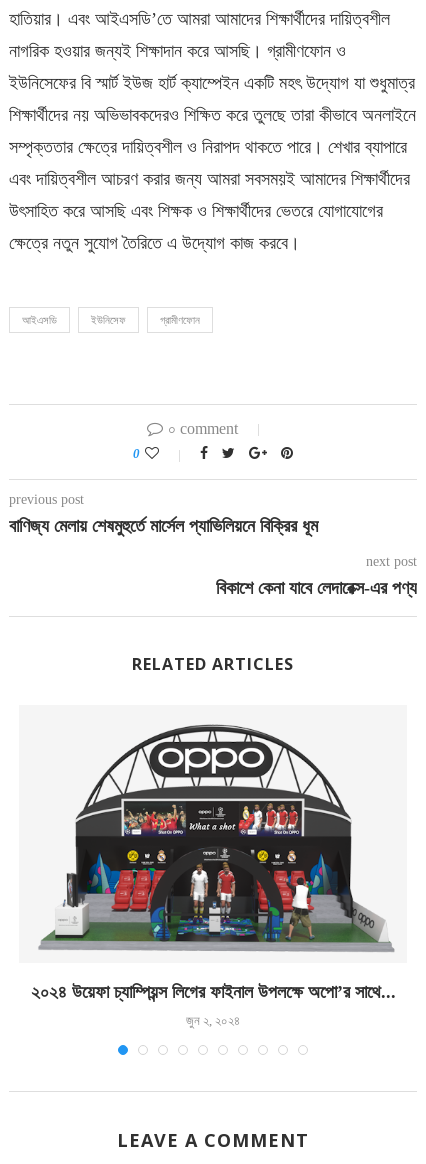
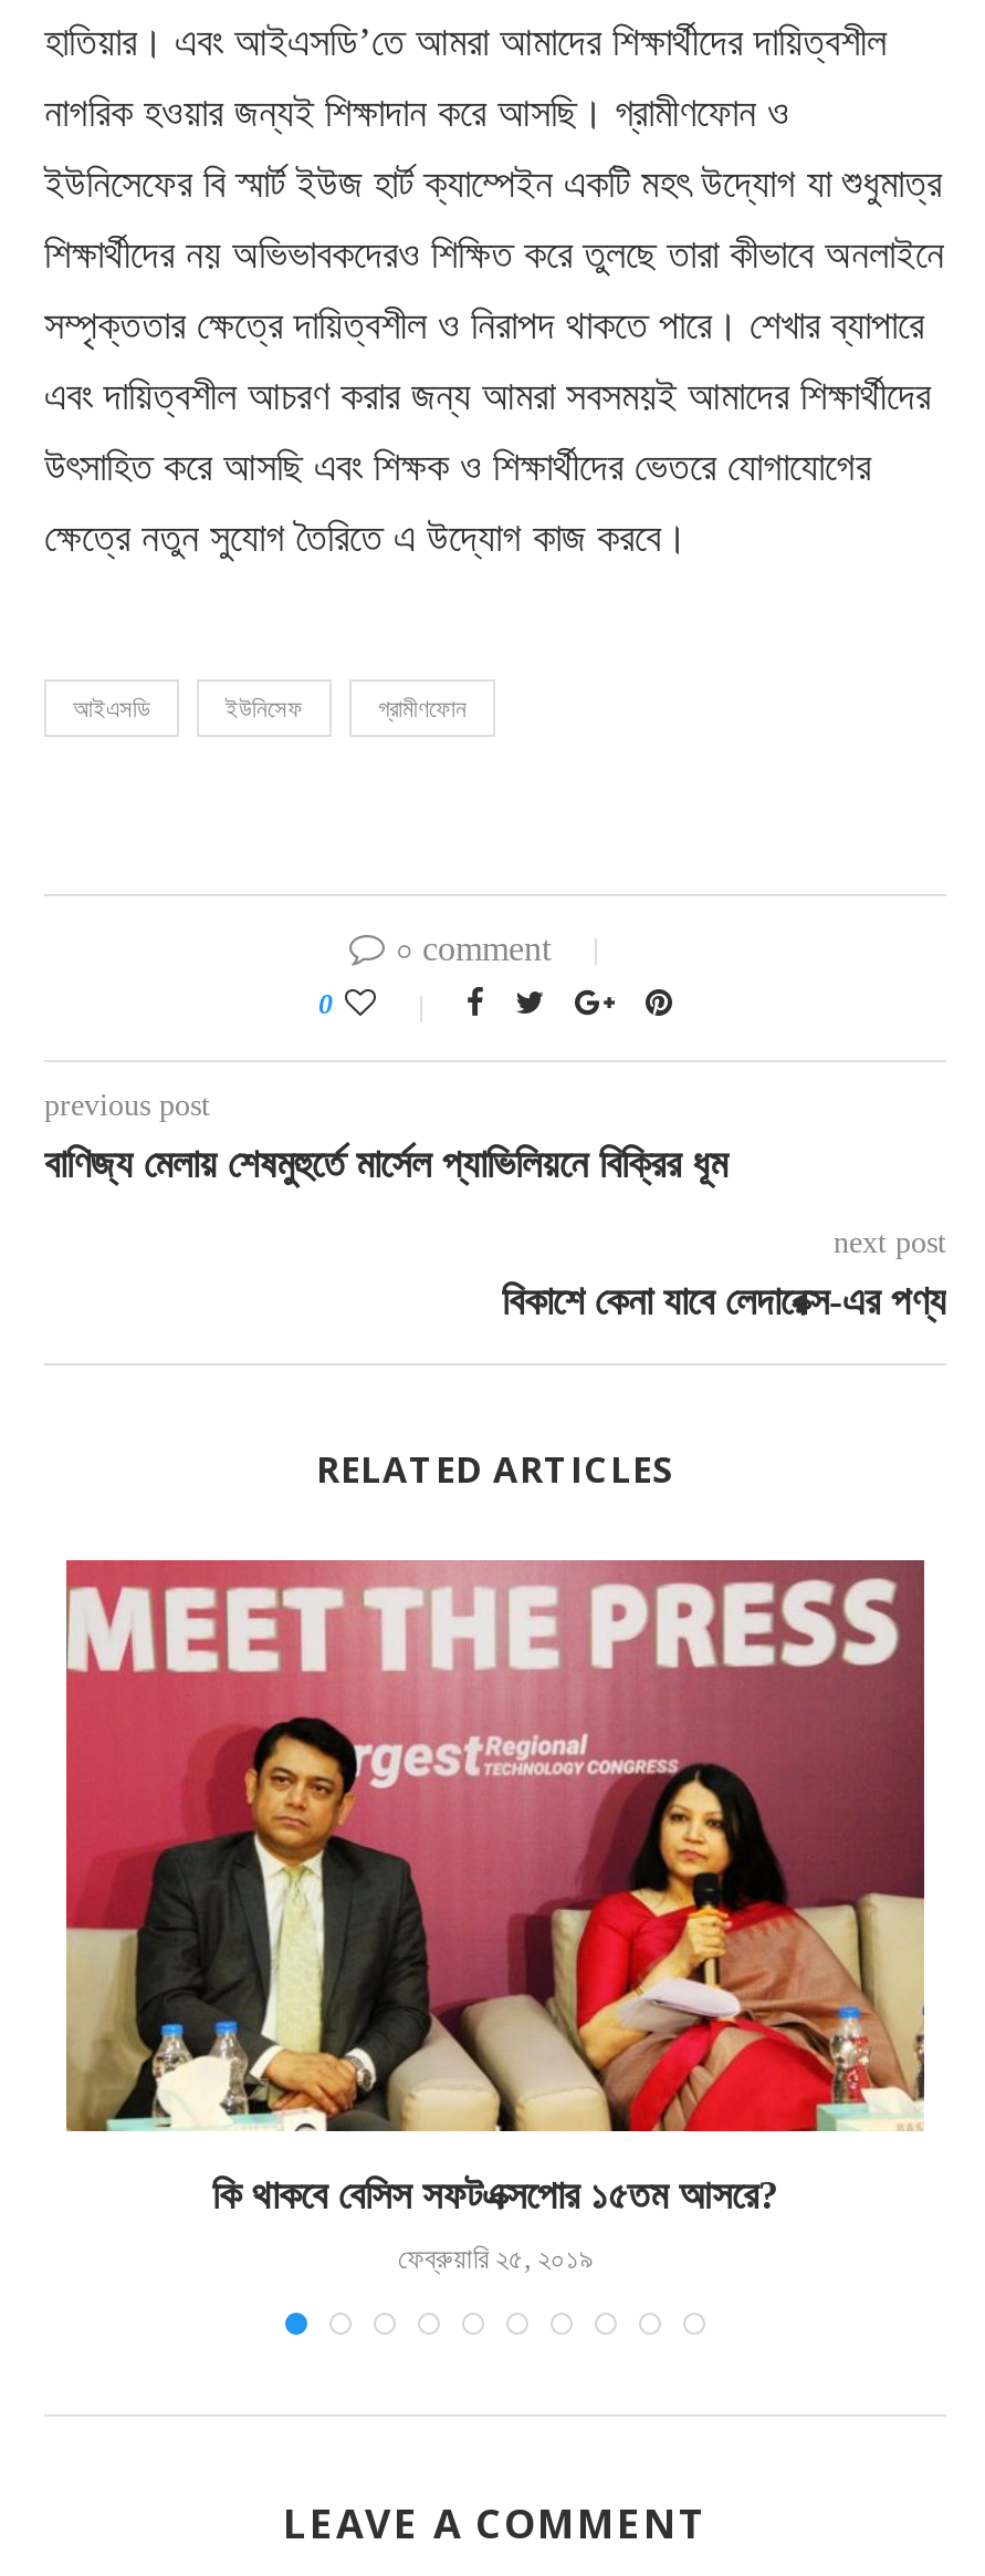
[19,705,407,1002] [image] | ২০২৪ উয়েফা চ্যাম্পিয়ন্স লিগের ফাইনাল উপলক্ষে অপো’র সাথে... -> [64,1558,926,2218] [image] | কি থাকবে বেসিস সফটএক্সপোর ১৫তম আসরে?
[186,1013,240,1028] জুন ২, ২০২৪ -> [398,2242,593,2276] ফেব্রুয়ারি ২৫, ২০১৯

